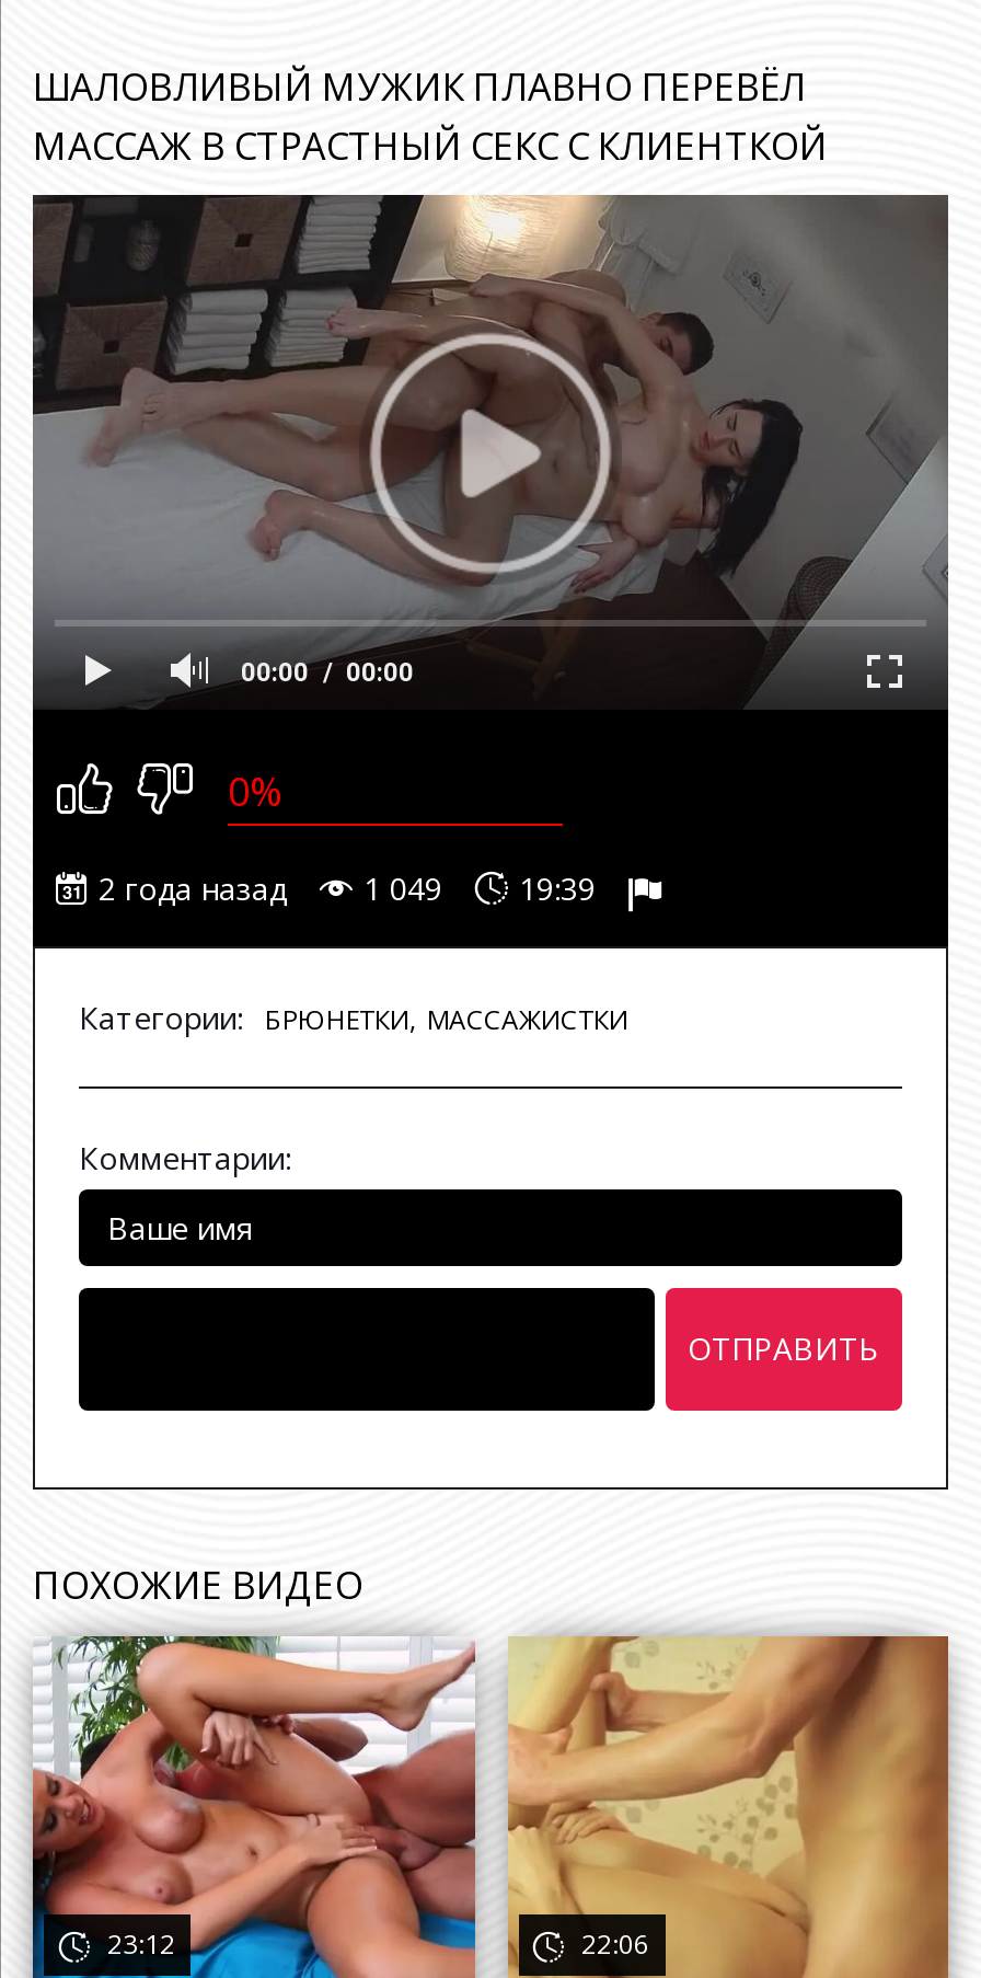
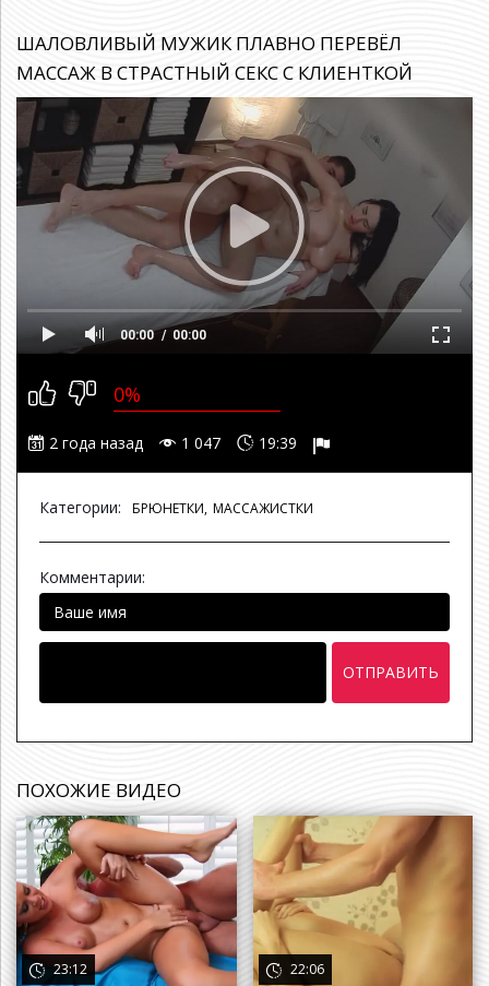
[99,867,596,909] 2 года назад 1 049 19:39 -> [49,432,297,453] 2 года назад 1 047 19:39

